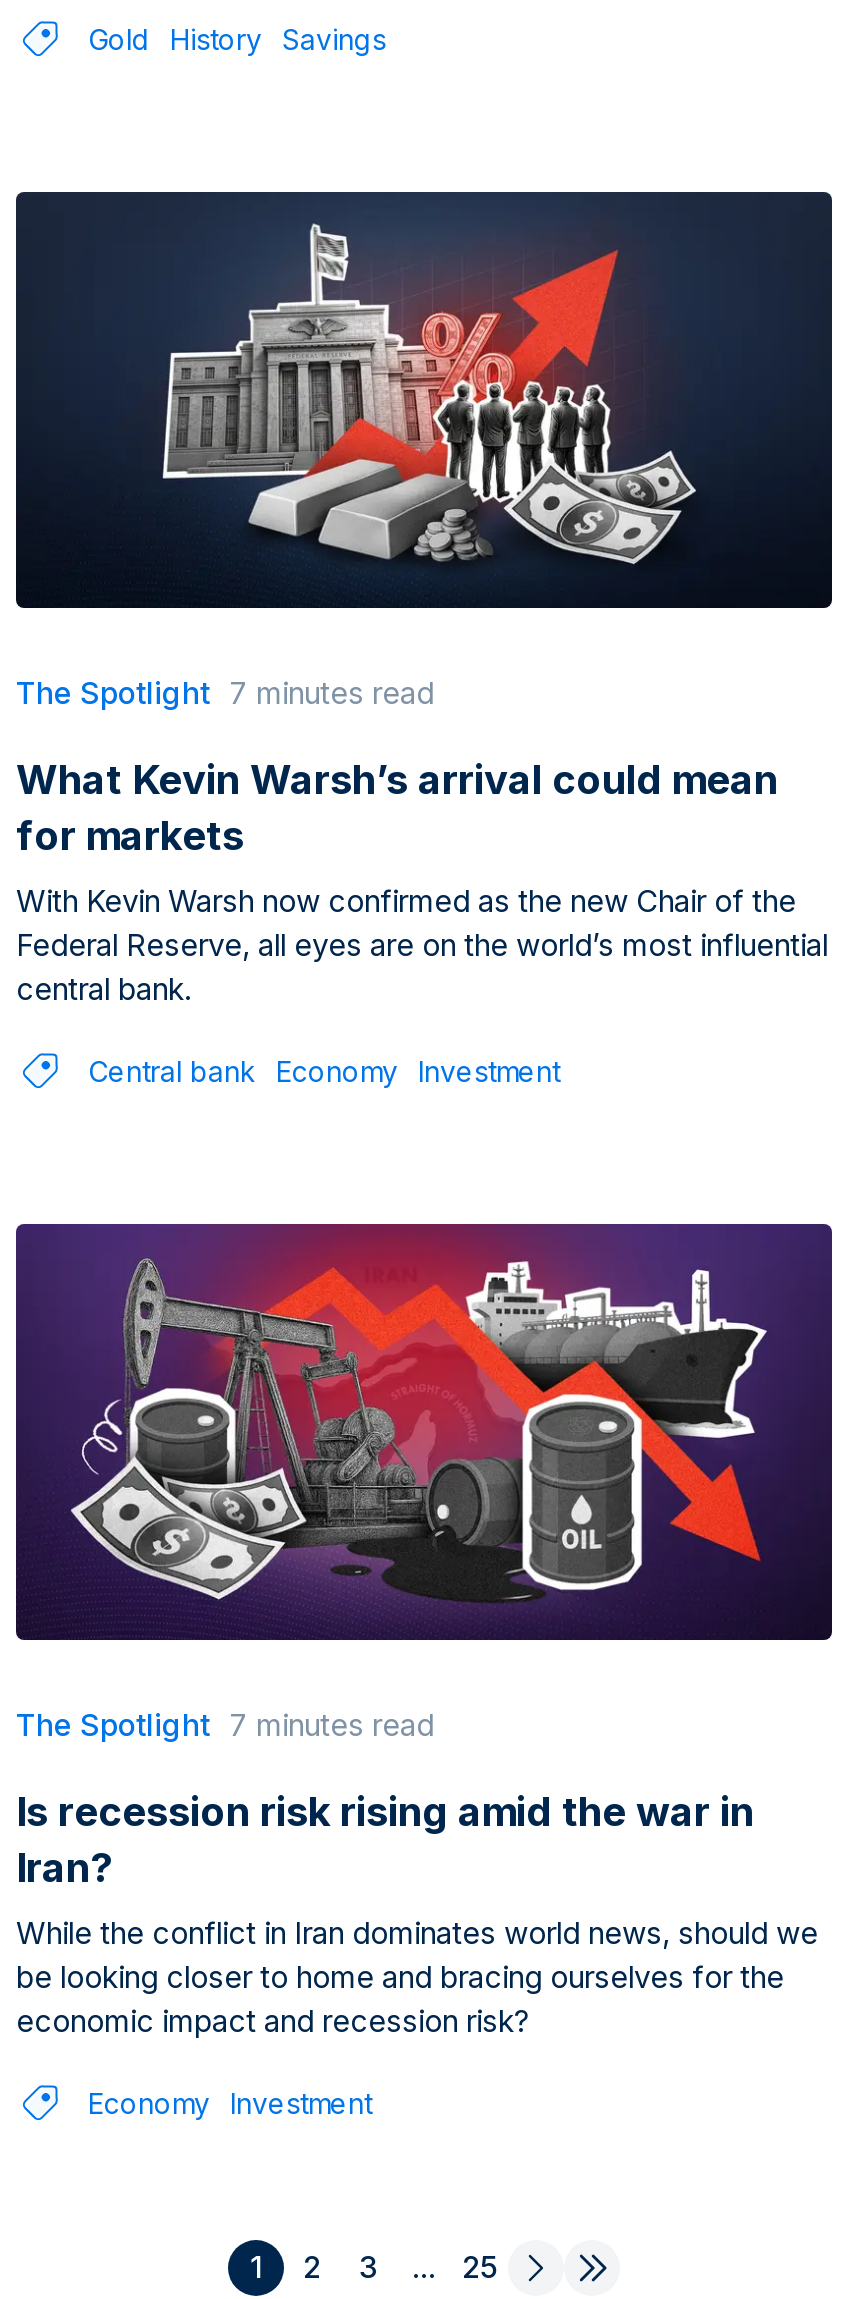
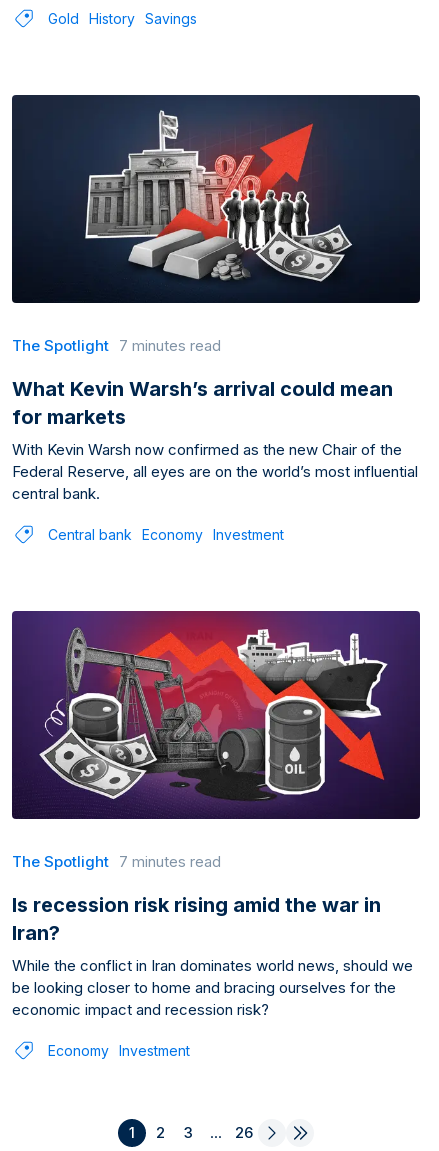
[462,2248,498,2286] 25 -> [235,1123,253,1142] 26

